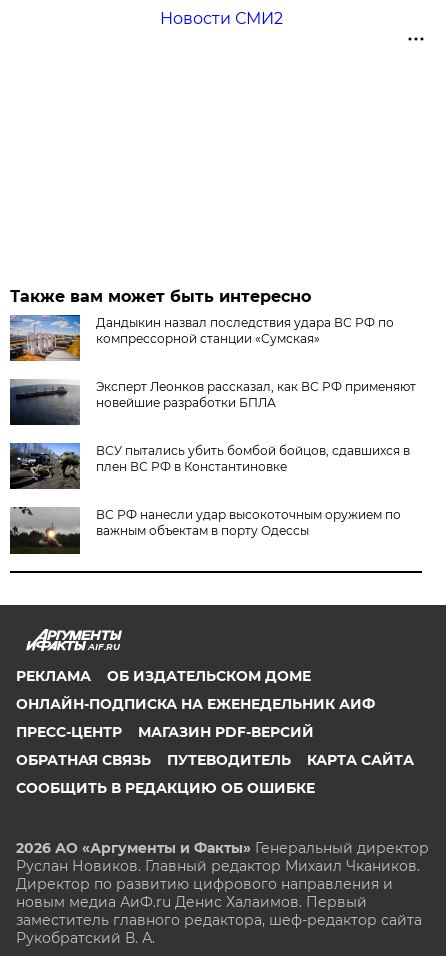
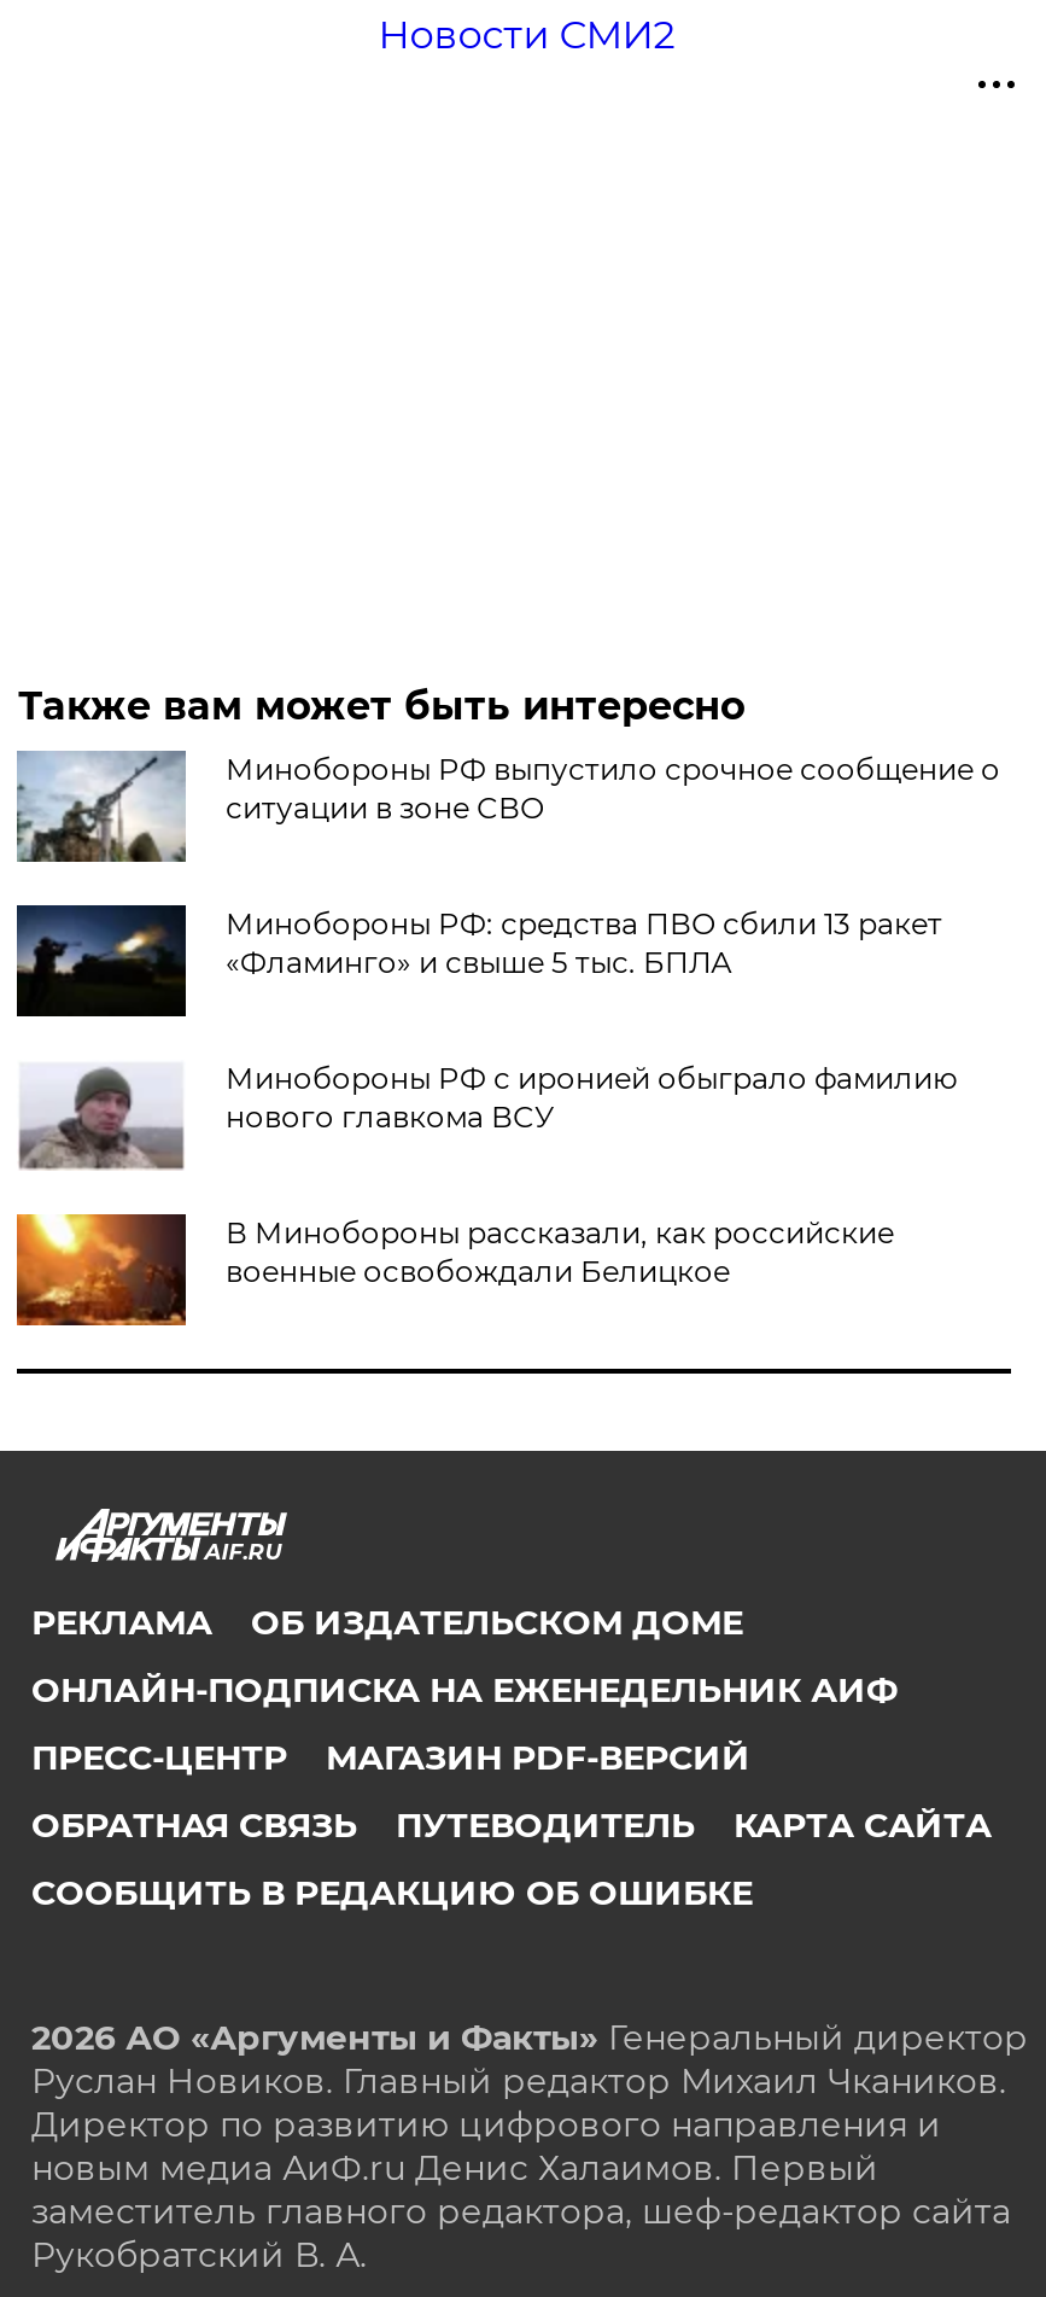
[10,314,394,362] [image] | Дандыкин назвал последствия удара ВС РФ по | компрессорной станции «Сумская» -> [14,751,1000,864] [image] | Минобороны РФ выпустило срочное сообщение о | ситуации в зоне СВО
[10,379,416,425] [image] | Эксперт Леонков рассказал, как ВС РФ применяют | новейшие разработки БПЛА -> [14,903,942,1016] [image] | Минобороны РФ: средства ПВО сбили 13 ракет | «Фламинго» и свыше 5 тыс. БПЛА
[9,442,410,490] [image] | ВСУ пытались убить бомбой бойцов, сдавшихся в | плен ВС РФ в Константиновке -> [17,1060,956,1171] [image] | Минобороны РФ с иронией обыграло фамилию | нового главкома ВСУ
[9,506,401,555] [image] | ВС РФ нанесли удар высокоточным оружием по | важным объектам в порту Одессы -> [14,1212,894,1328] [image] | В Минобороны рассказали, как российские | военные освобождали Белицкое

